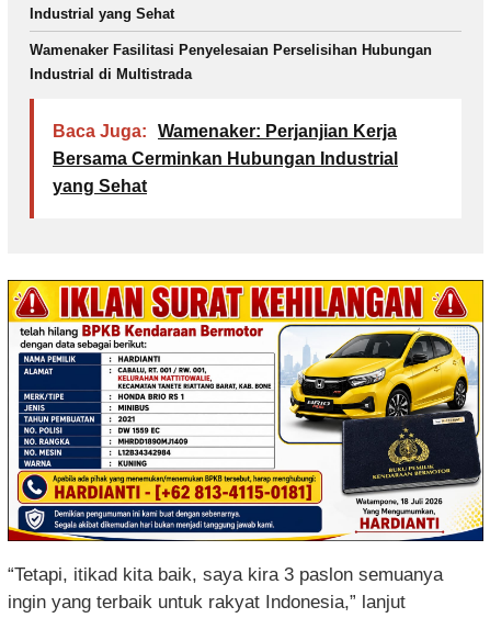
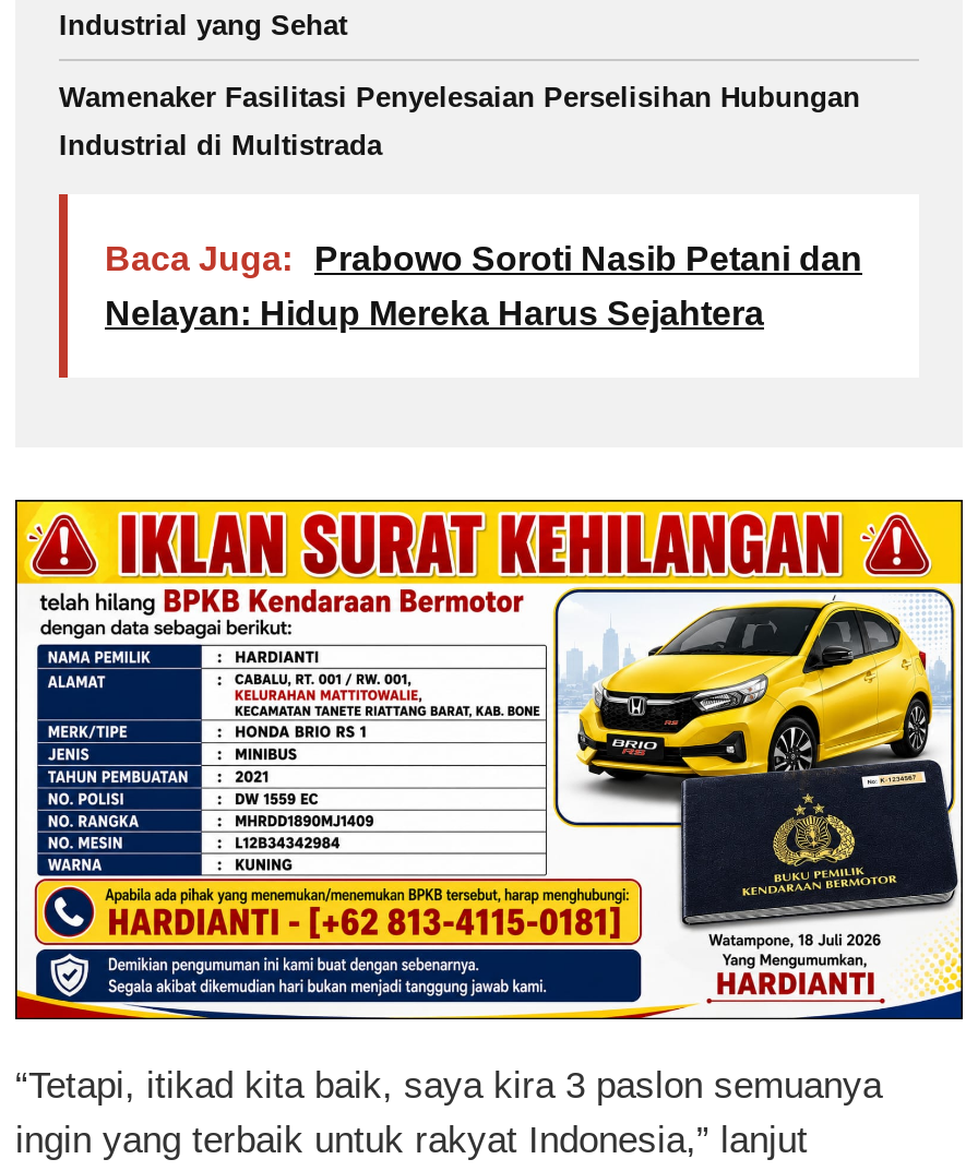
[53,122,398,195] Baca Juga: Wamenaker: Perjanjian Kerja | Bersama Cerminkan Hubungan Industrial | yang Sehat -> [105,240,862,331] Baca Juga: Prabowo Soroti Nasib Petani dan | Nelayan: Hidup Mereka Harus Sejahtera

